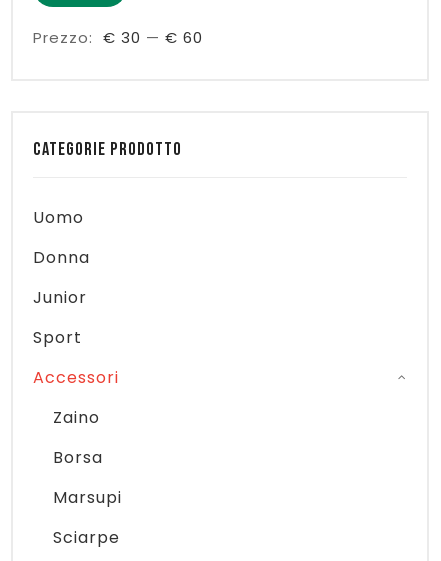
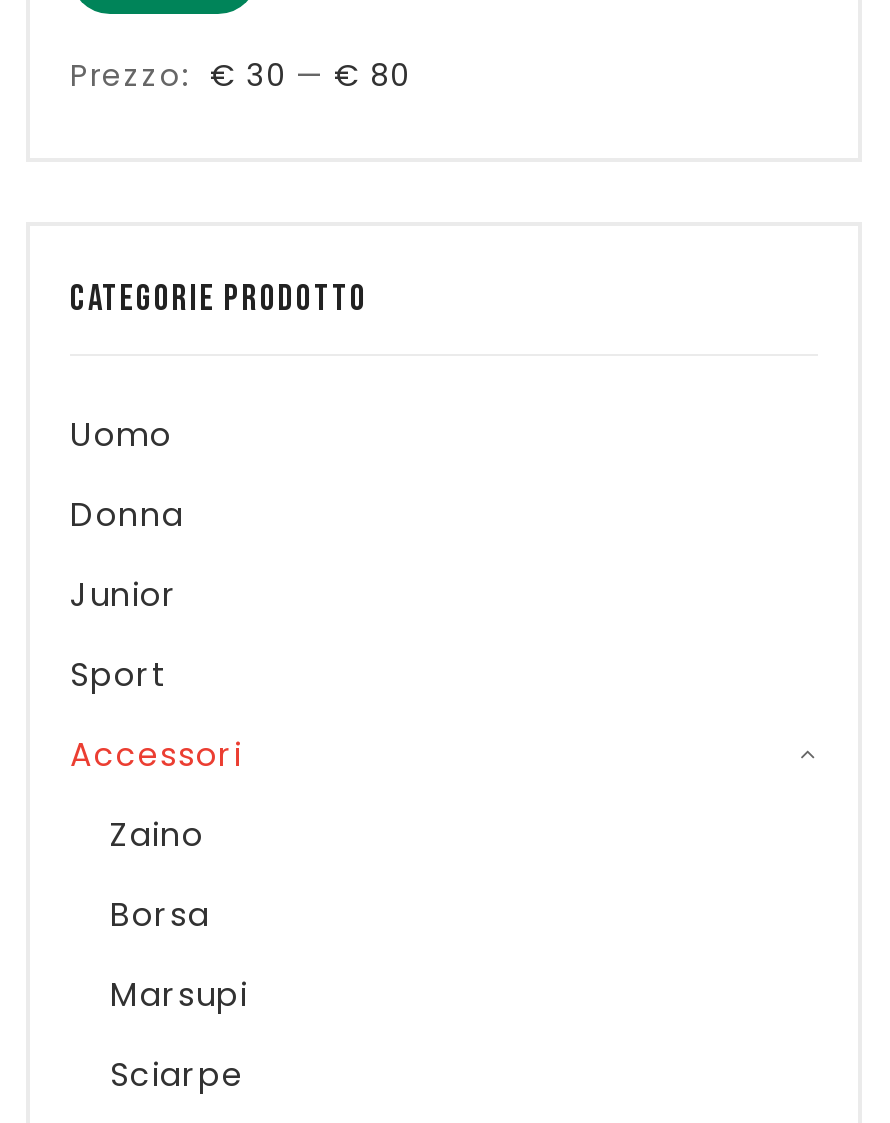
[33,26,203,47] Prezzo: € 30 — € 60 -> [70,53,410,95] Prezzo: € 30 — € 80

